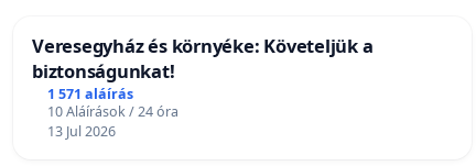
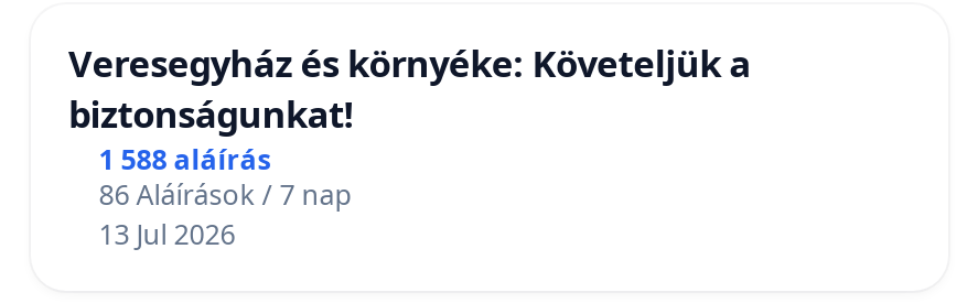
[47,84,133,103] 1 571 aláírás -> [99,141,271,178] 1 588 aláírás
[47,102,178,121] 10 Aláírások / 24 óra -> [99,176,352,213] 86 Aláírások / 7 nap

